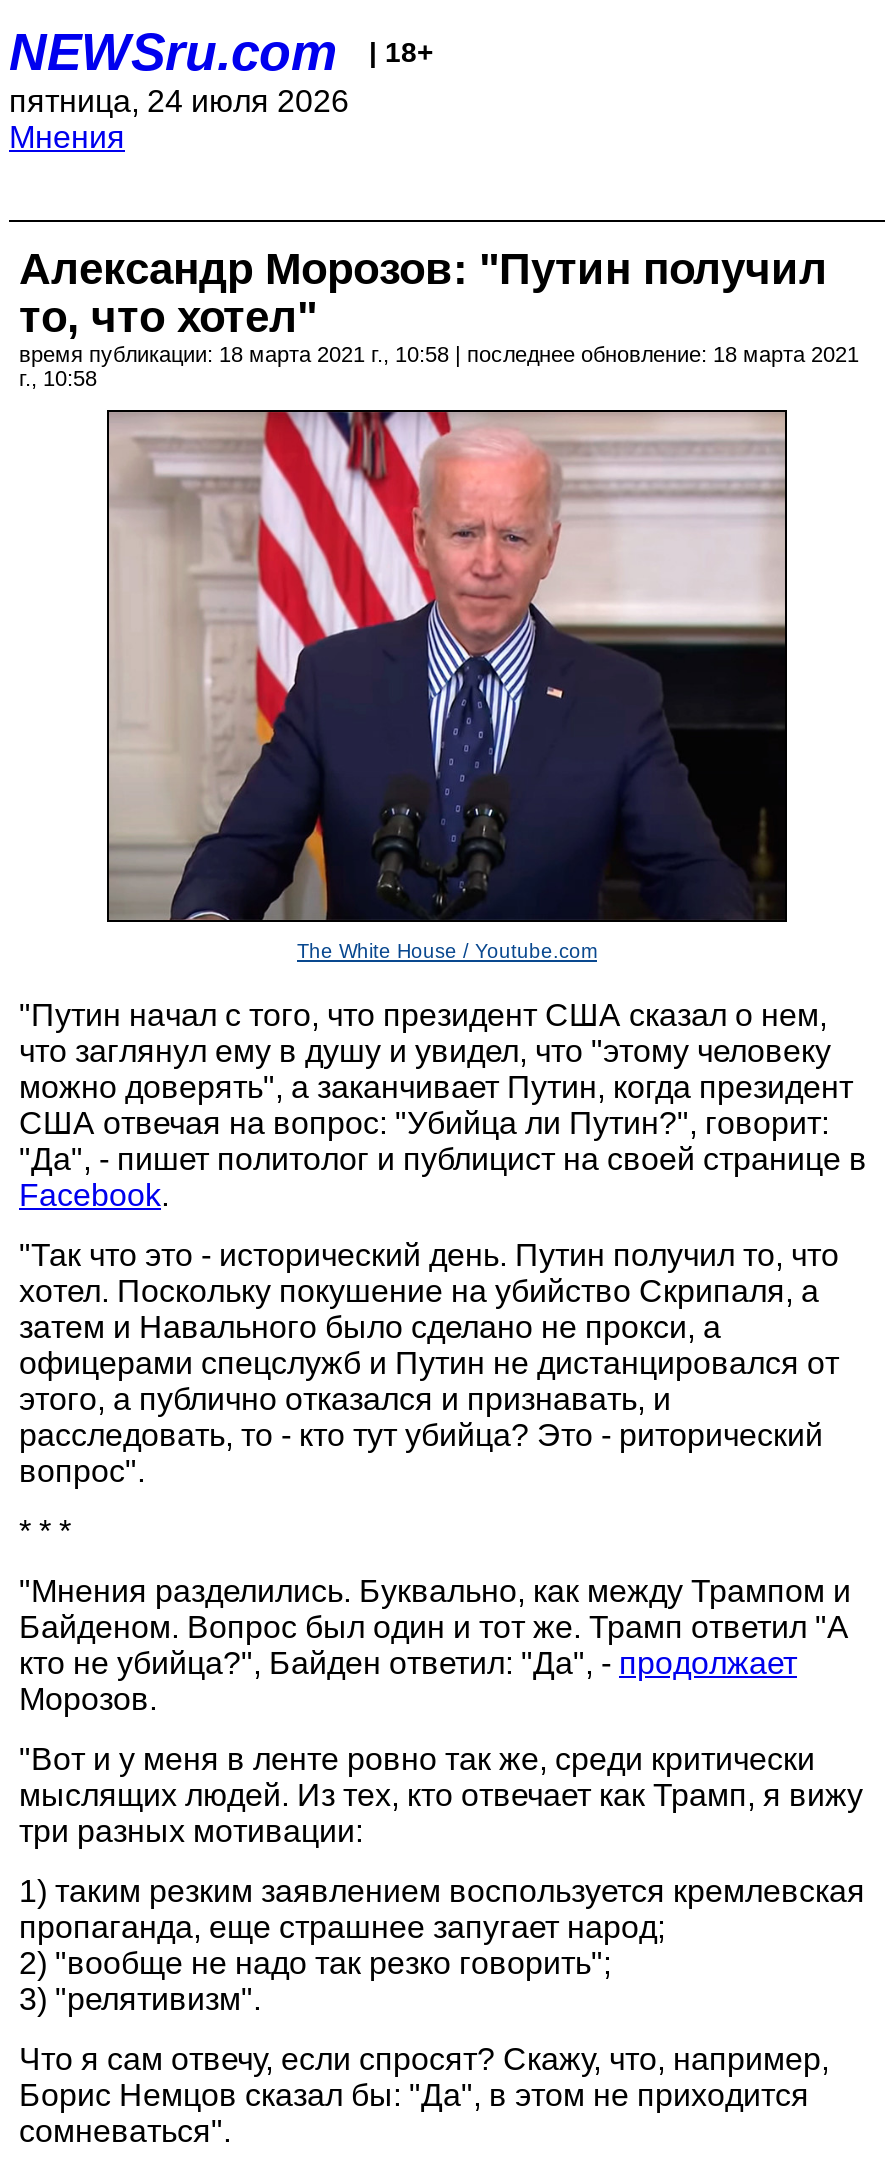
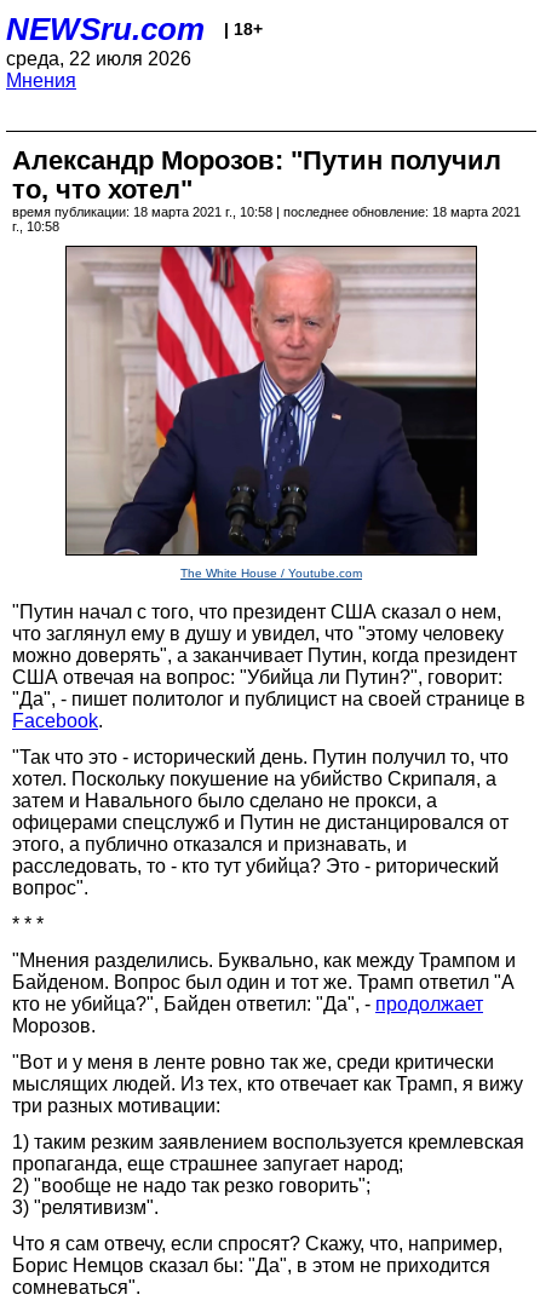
[9,84,349,118] пятница, 24 июля 2026 -> [6,48,191,69] среда, 22 июля 2026

